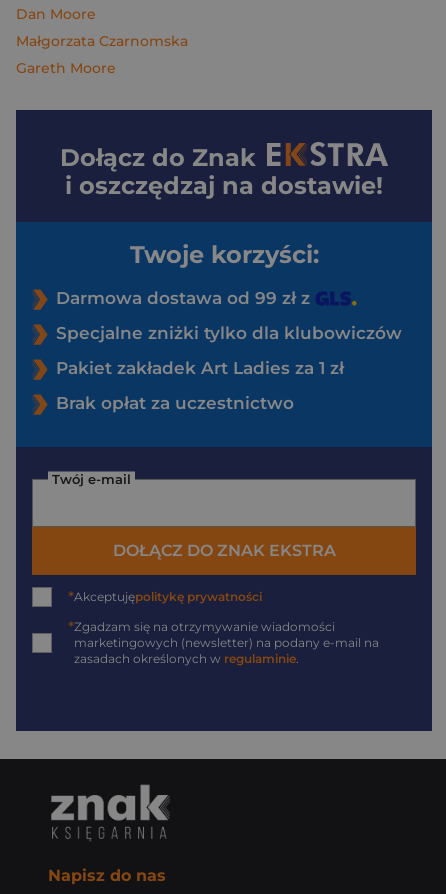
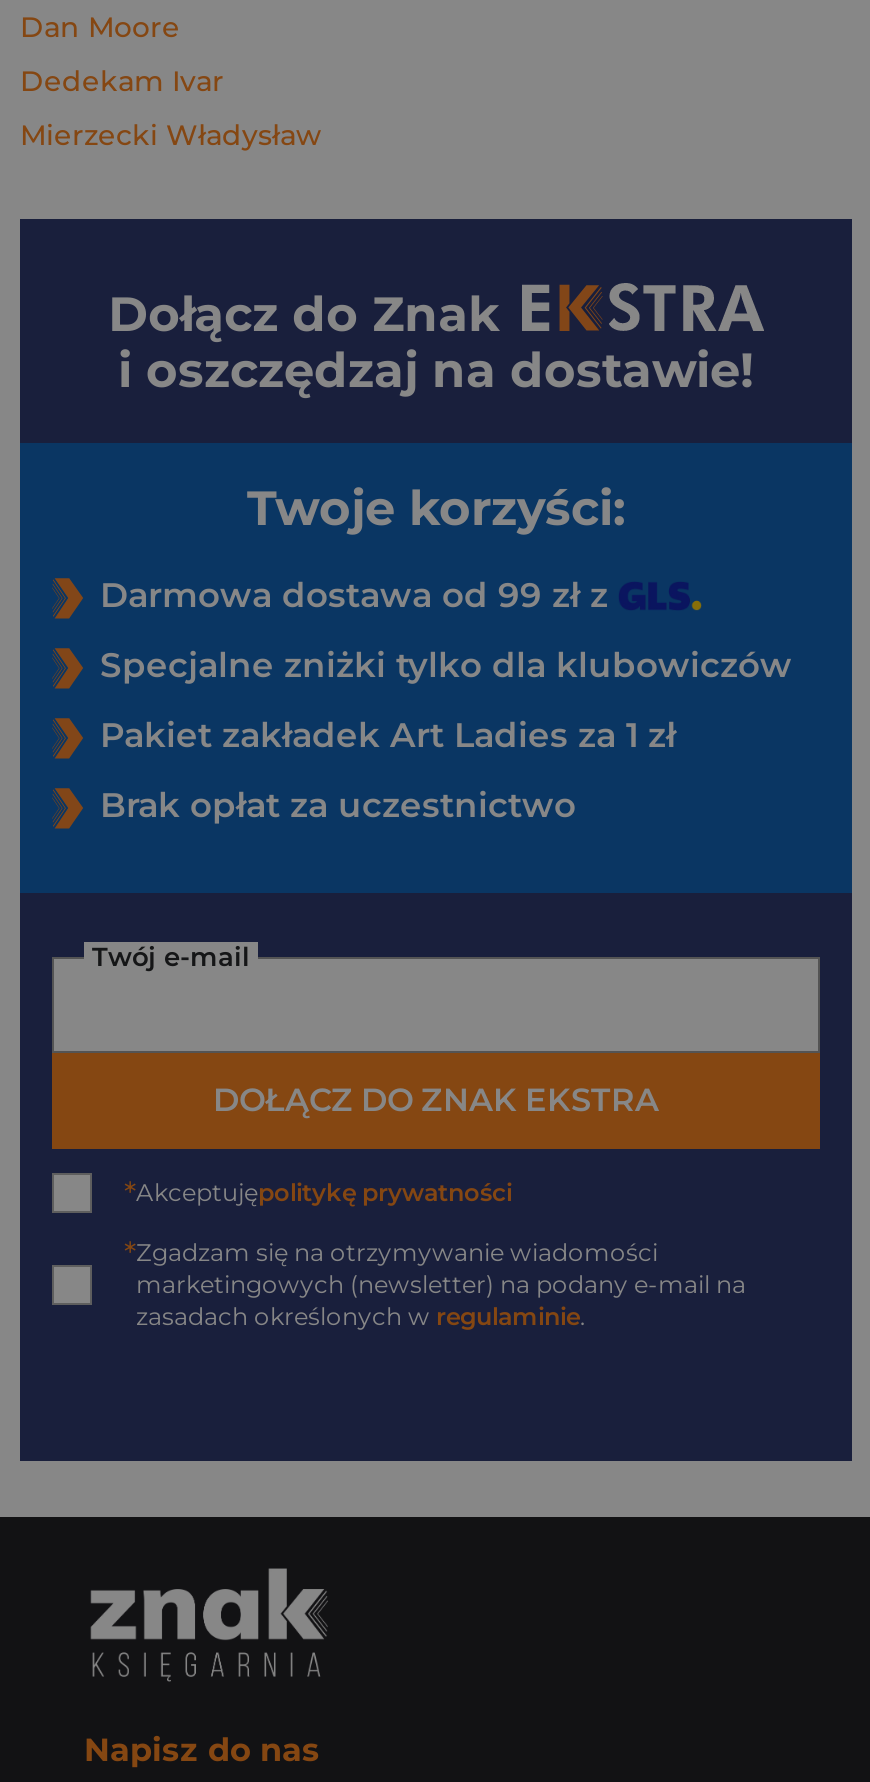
[16,32,188,50] Małgorzata Czarnomska -> [20,63,224,99] Dedekam Ivar
[16,59,116,77] Gareth Moore -> [20,117,322,153] Mierzecki Władysław

